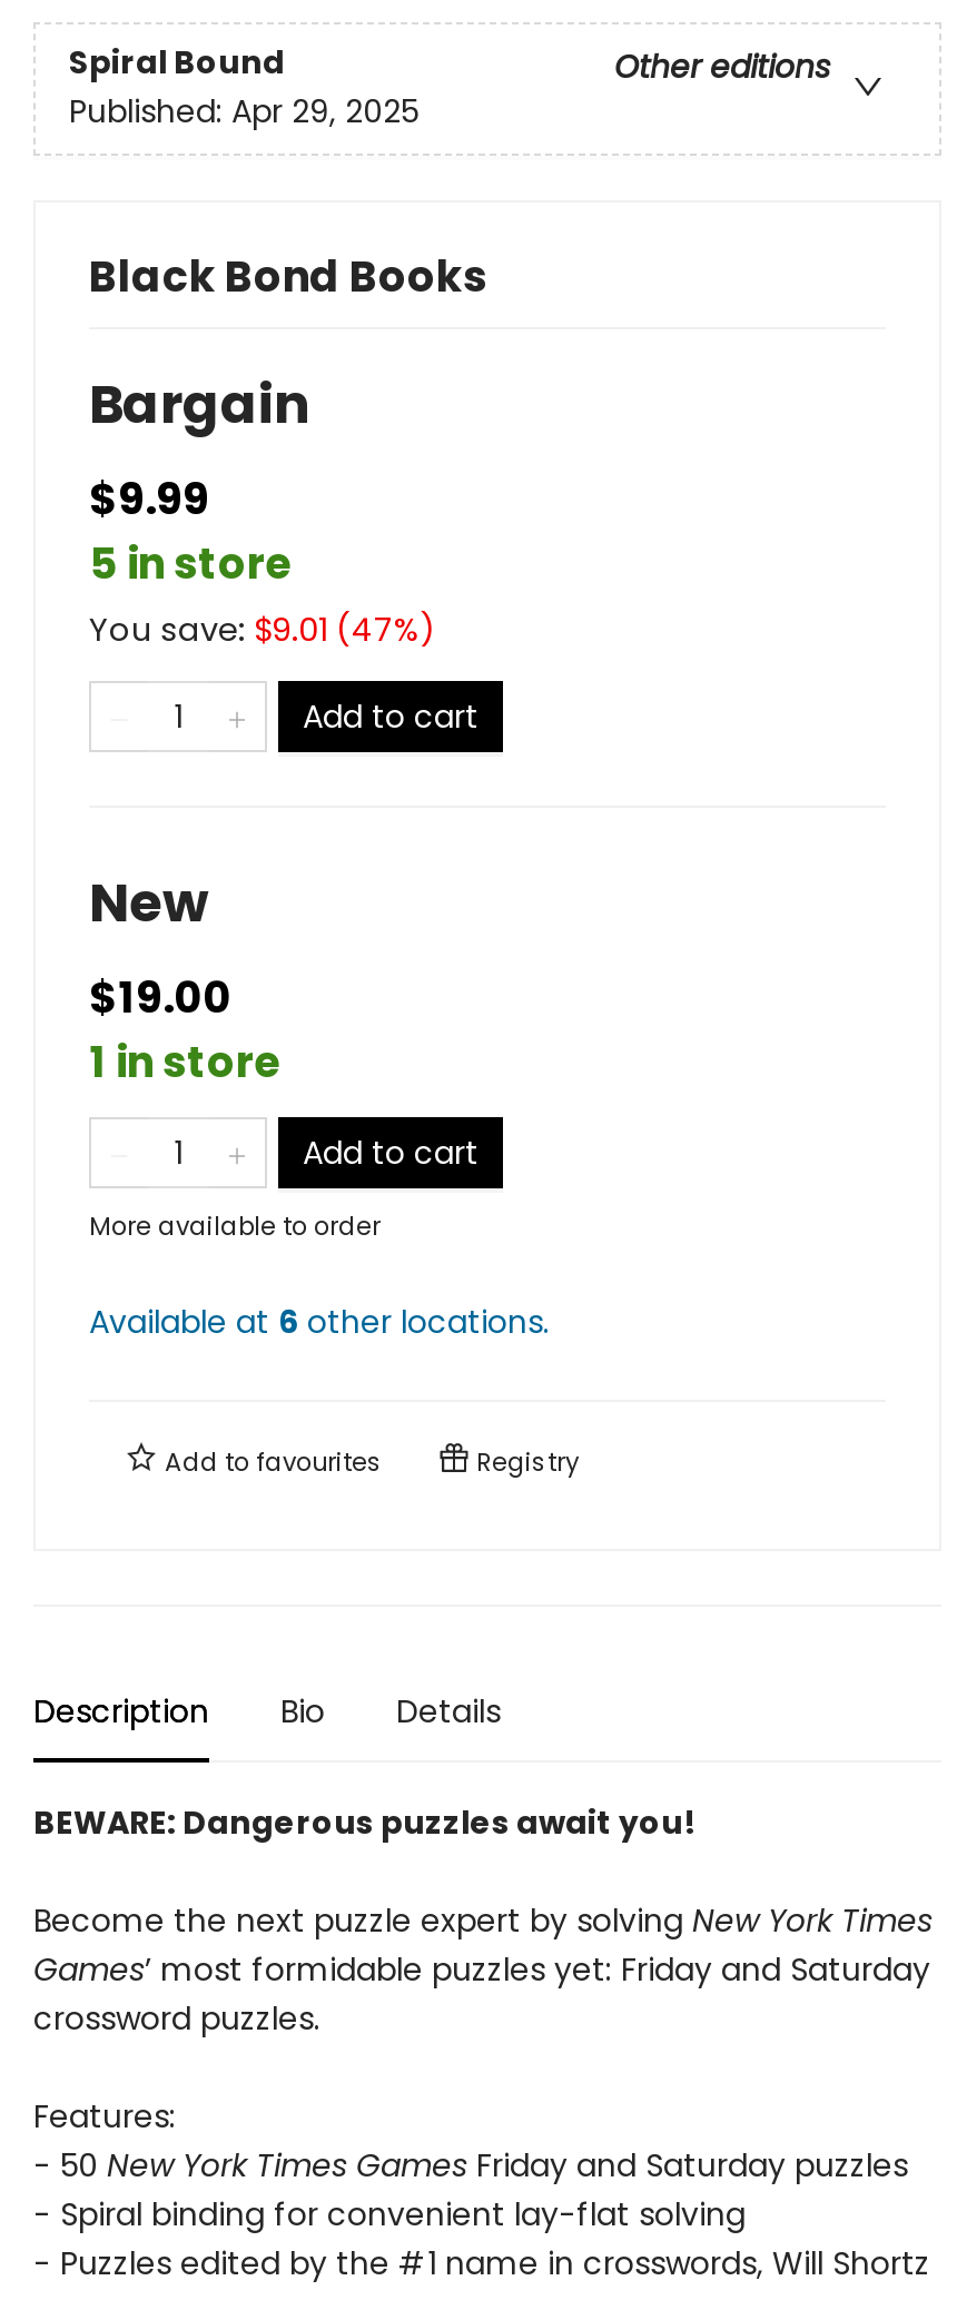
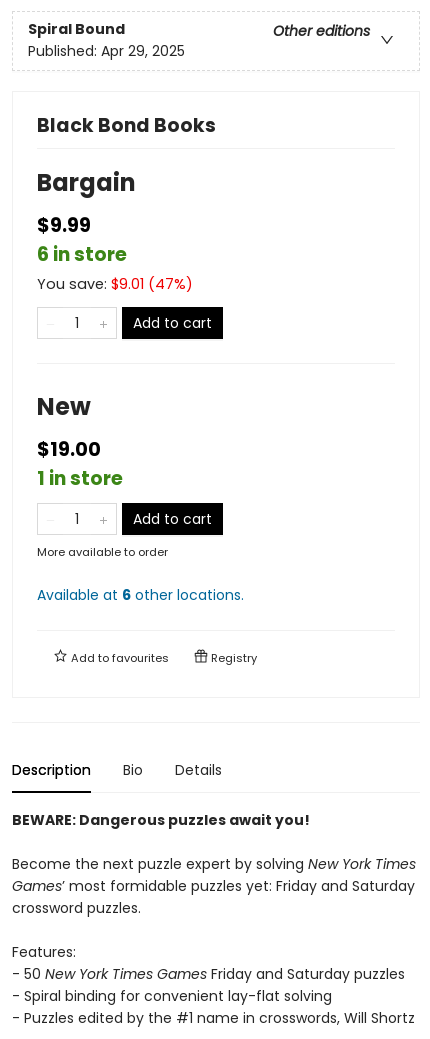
[89,533,292,593] 5 in store -> [37,241,127,268] 6 in store

